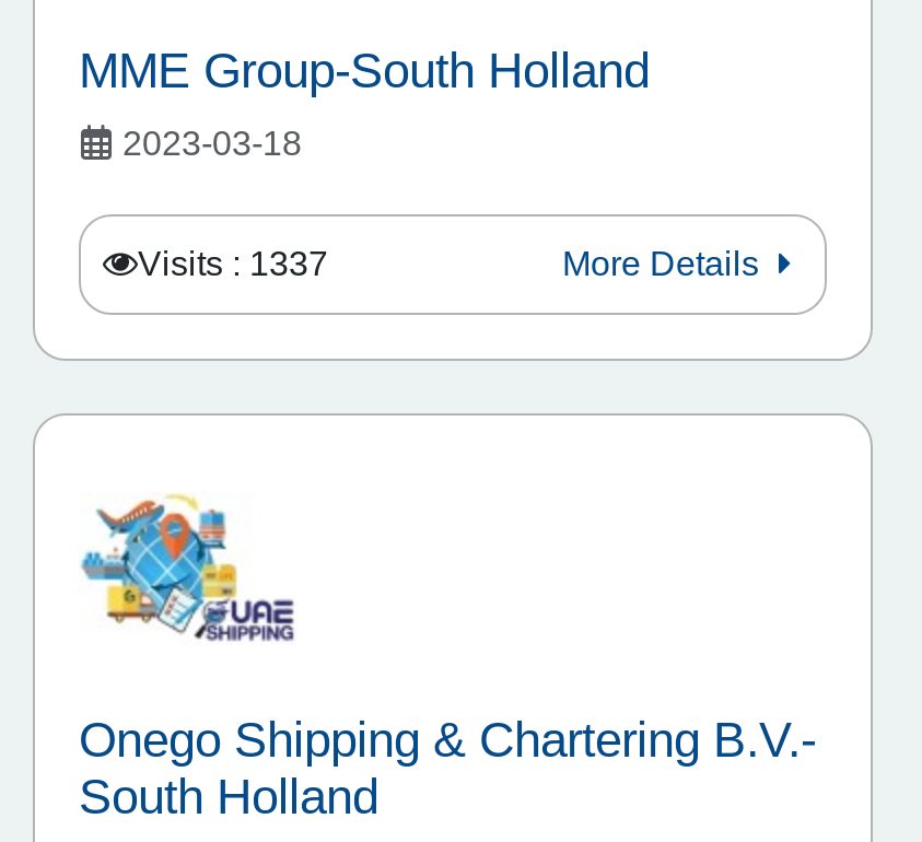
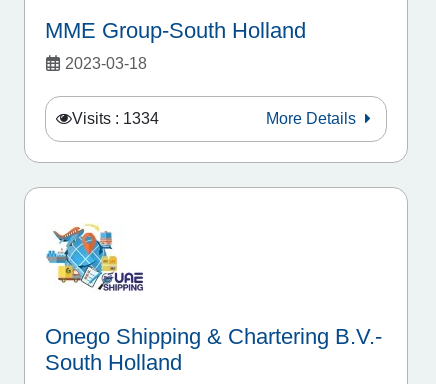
[138,245,328,282] Visits : 1337 -> [72,110,159,127] Visits : 1334

